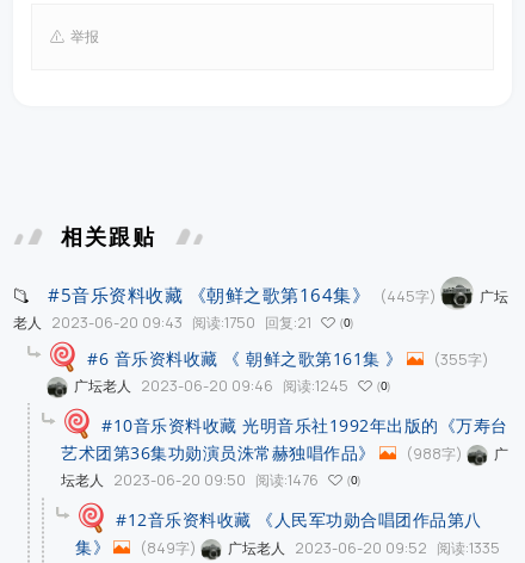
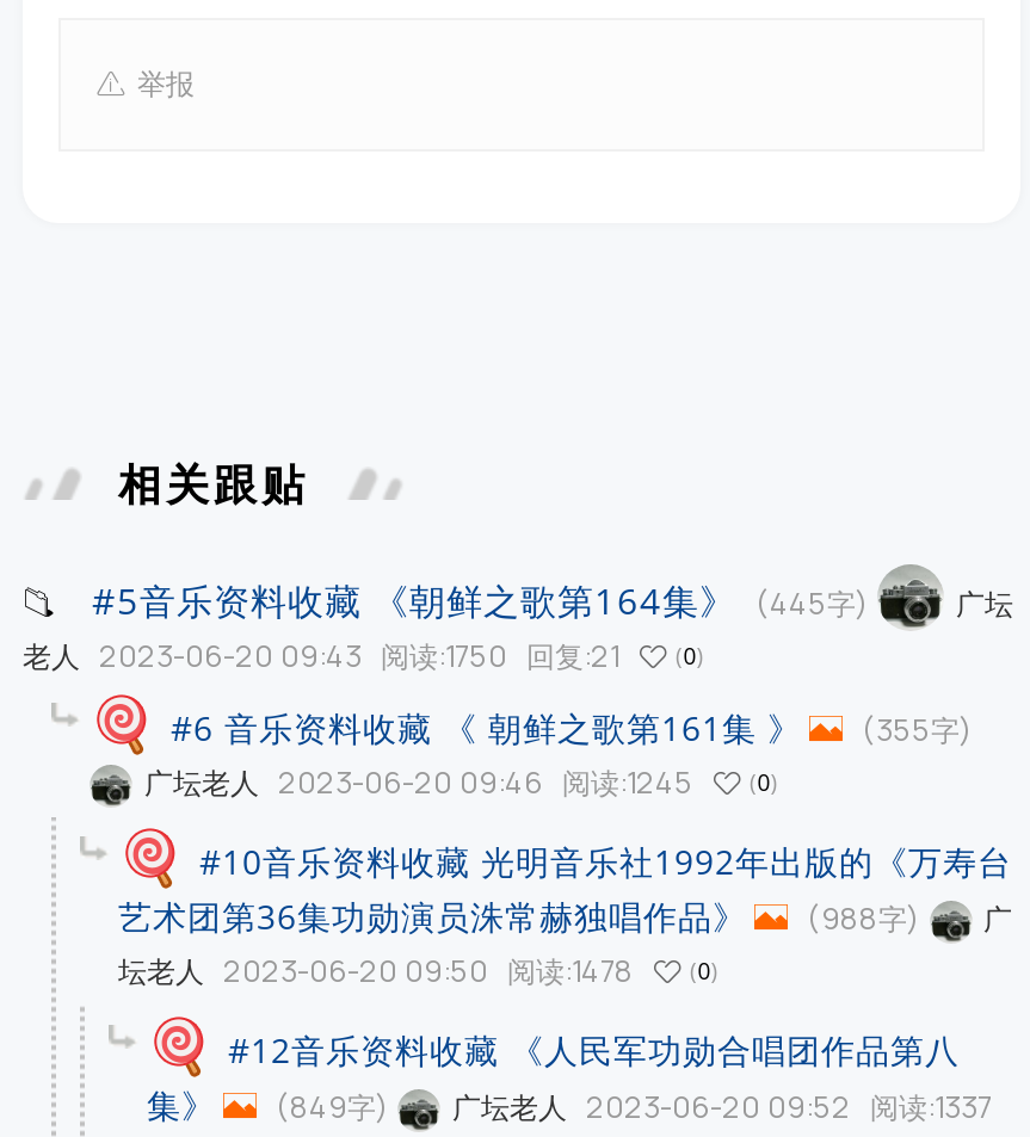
[61,470,357,491] 坛老人 2023-06-20 09:50 阅读:1476 0 -> [118,952,711,992] 坛老人 2023-06-20 09:50 阅读:1478 0
[228,538,500,559] 广坛老人 2023-06-20 09:52 阅读:1335 -> [452,1088,992,1128] 广坛老人 2023-06-20 09:52 阅读:1337

